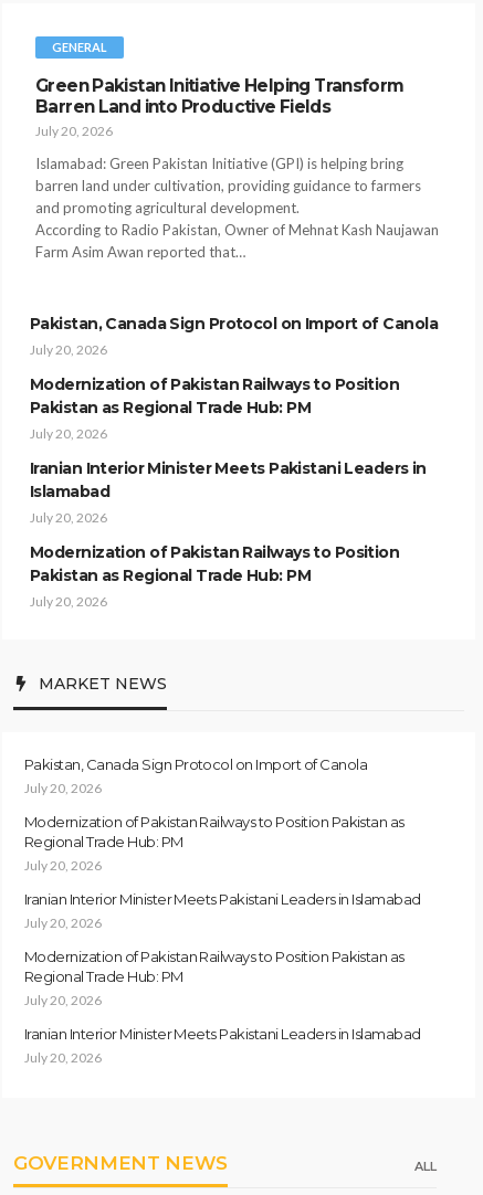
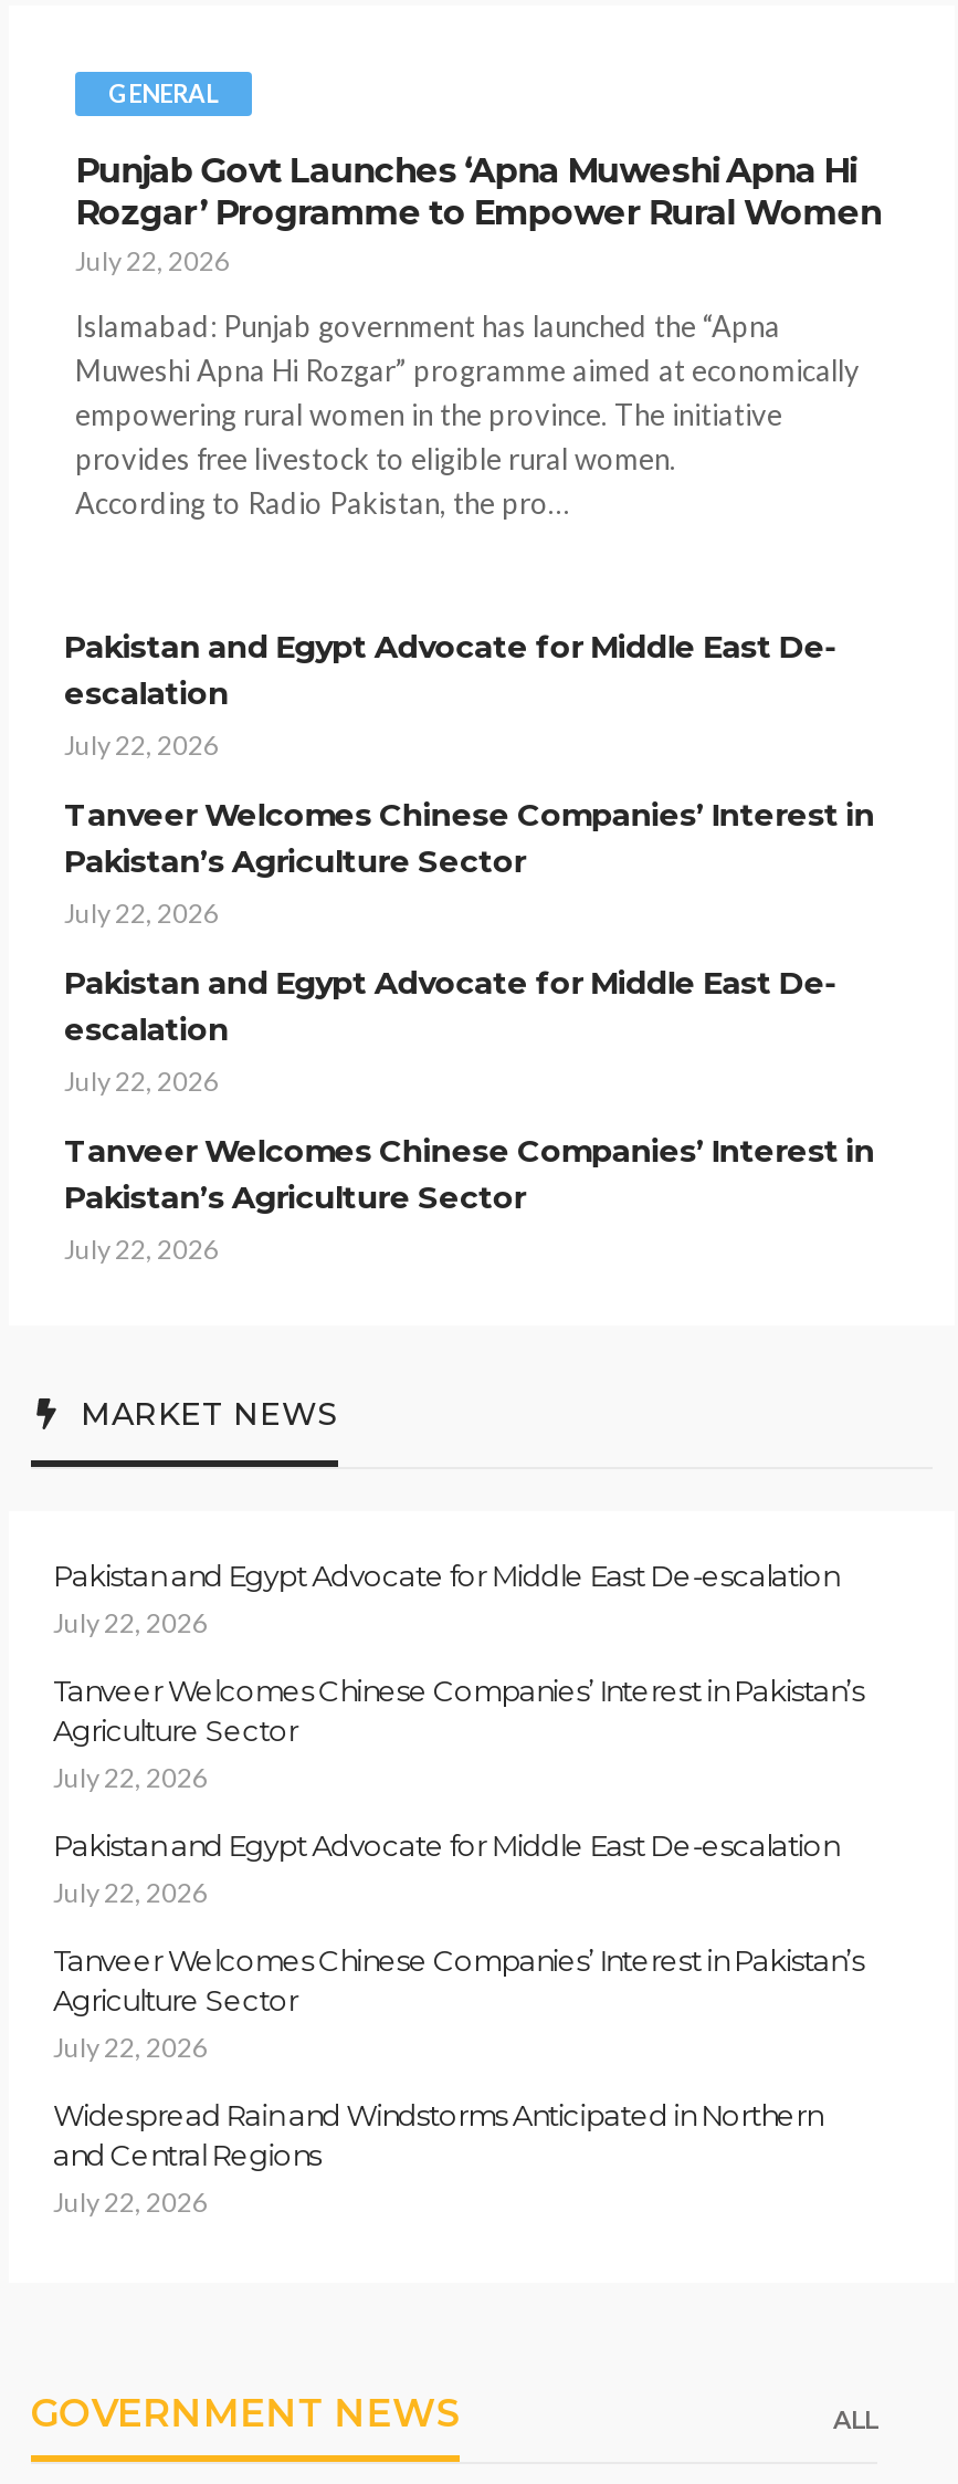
[35,75,404,139] Green Pakistan Initiative Helping Transform | Barren Land into Productive Fields | July 20, 2026 -> [75,148,881,277] Punjab Govt Launches ‘Apna Muweshi Apna Hi | Rozgar’ Programme to Empower Rural Women | July 22, 2026
[35,154,439,260] Islamabad: Green Pakistan Initiative (GPI) is helping bring | barren land under cultivation, providing guidance to farmers | and promoting agricultural development. | According to Radio Pakistan, Owner of Mehnat Kash Naujawan | Farm Asim Awan reported that… -> [75,308,860,520] Islamabad: Punjab government has launched the “Apna | Muweshi Apna Hi Rozgar” programme aimed at economically | empowering rural women in the province. The initiative | provides free livestock to eligible rural women. | According to Radio Pakistan, the pro…
[30,313,438,357] Pakistan, Canada Sign Protocol on Import of Canola | July 20, 2026 -> [64,626,837,761] Pakistan and Egypt Advocate for Middle East De- | escalation | July 22, 2026
[30,374,399,441] Modernization of Pakistan Railways to Position | Pakistan as Regional Trade Hub: PM | July 20, 2026 -> [64,794,874,929] Tanveer Welcomes Chinese Companies’ Interest in | Pakistan’s Agriculture Sector | July 22, 2026
[30,458,427,525] Iranian Interior Minister Meets Pakistani Leaders in | Islamabad | July 20, 2026 -> [64,962,837,1097] Pakistan and Egypt Advocate for Middle East De- | escalation | July 22, 2026
[30,542,399,609] Modernization of Pakistan Railways to Position | Pakistan as Regional Trade Hub: PM | July 20, 2026 -> [64,1130,874,1265] Tanveer Welcomes Chinese Companies’ Interest in | Pakistan’s Agriculture Sector | July 22, 2026
[24,755,367,796] Pakistan, Canada Sign Protocol on Import of Canola | July 20, 2026 -> [53,1557,838,1639] Pakistan and Egypt Advocate for Middle East De-escalation | July 22, 2026
[24,812,404,873] Modernization of Pakistan Railways to Position Pakistan as | Regional Trade Hub: PM | July 20, 2026 -> [53,1672,864,1793] Tanveer Welcomes Chinese Companies’ Interest in Pakistan’s | Agriculture Sector | July 22, 2026
[24,890,421,931] Iranian Interior Minister Meets Pakistani Leaders in Islamabad | July 20, 2026 -> [53,1826,838,1908] Pakistan and Egypt Advocate for Middle East De-escalation | July 22, 2026
[24,947,404,1008] Modernization of Pakistan Railways to Position Pakistan as | Regional Trade Hub: PM | July 20, 2026 -> [53,1941,864,2063] Tanveer Welcomes Chinese Companies’ Interest in Pakistan’s | Agriculture Sector | July 22, 2026
[24,1024,421,1065] Iranian Interior Minister Meets Pakistani Leaders in Islamabad | July 20, 2026 -> [53,2096,822,2218] Widespread Rain and Windstorms Anticipated in Northern | and Central Regions | July 22, 2026

